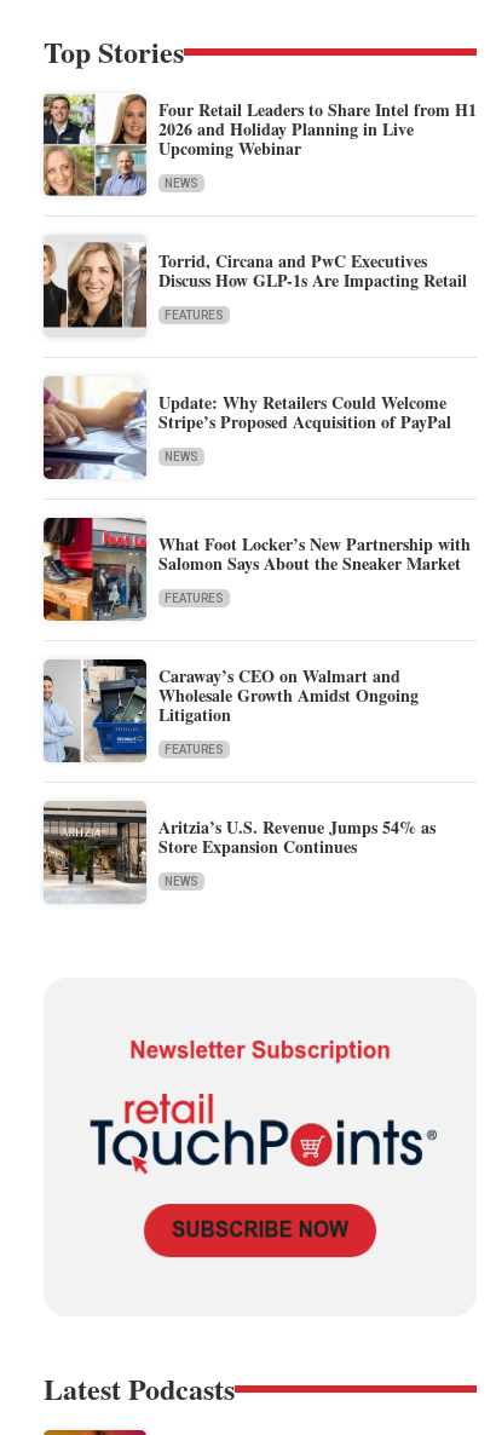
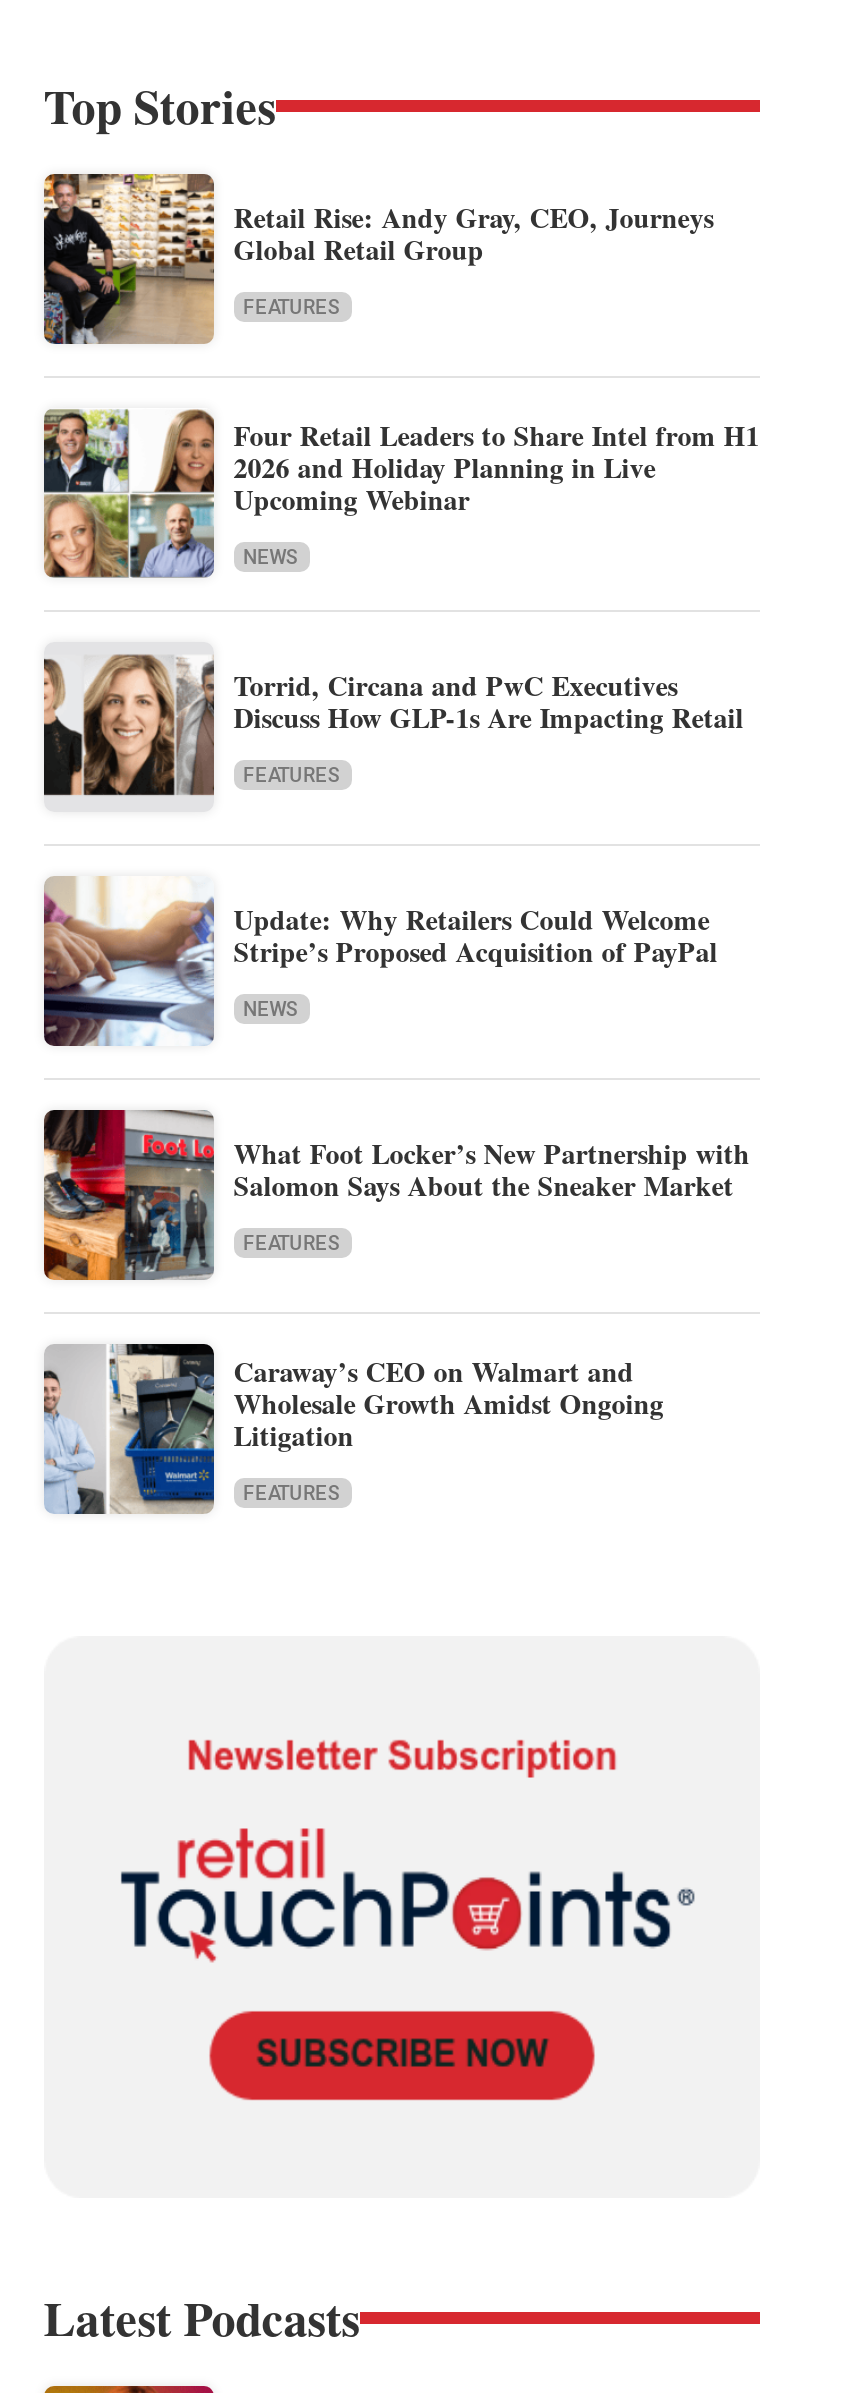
none -> [42,172,714,344] [image] | Retail Rise: Andy Gray, CEO, Journeys | Global Retail Group | FEATURES
moved [41,92,476,756] -> [40,406,760,1504]: [image] | Four Retail Leaders to Share Intel from H1 | 2026 and Holiday Planning in Live | ... | Litigation | FEATURES
[42,801,435,903] [image] | Aritzia’s U.S. Revenue Jumps 54% as | Store Expansion Continues | NEWS -> none

